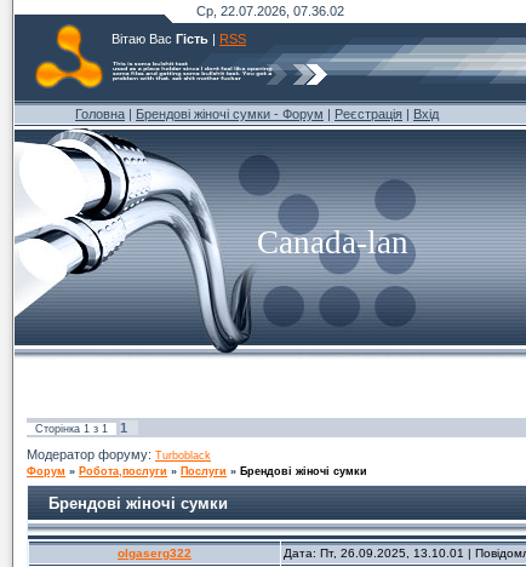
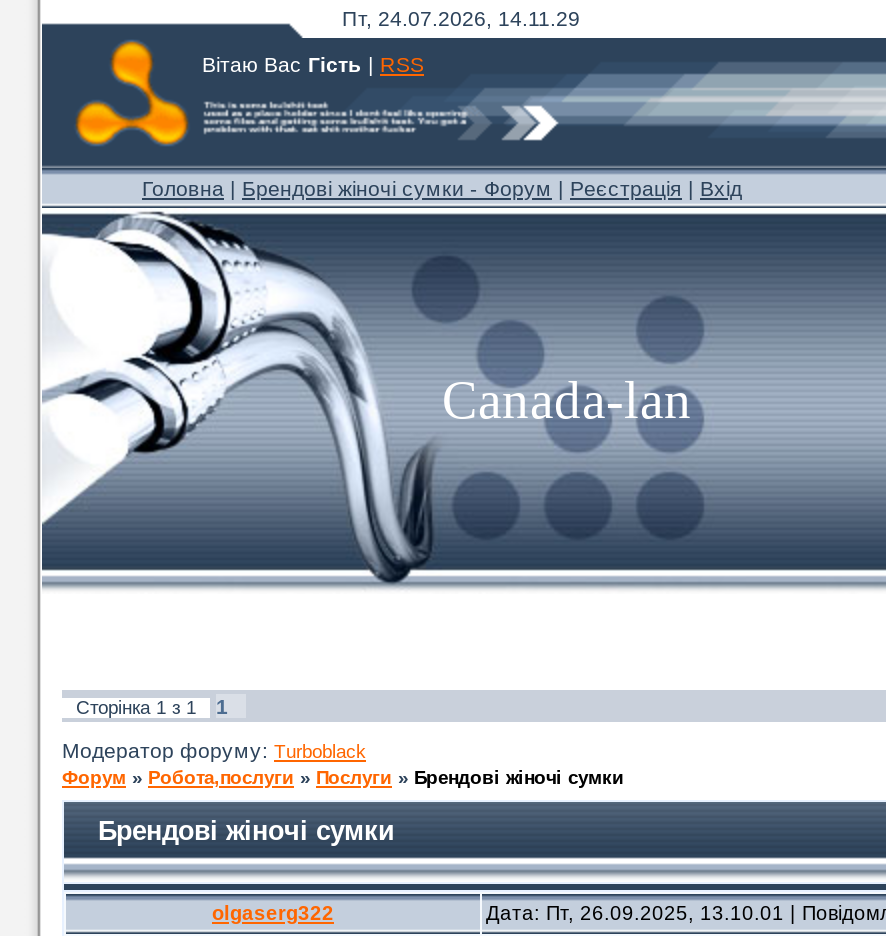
[196,4,344,18] Ср, 22.07.2026, 07.36.02 -> [342,6,580,30] Пт, 24.07.2026, 14.11.29

